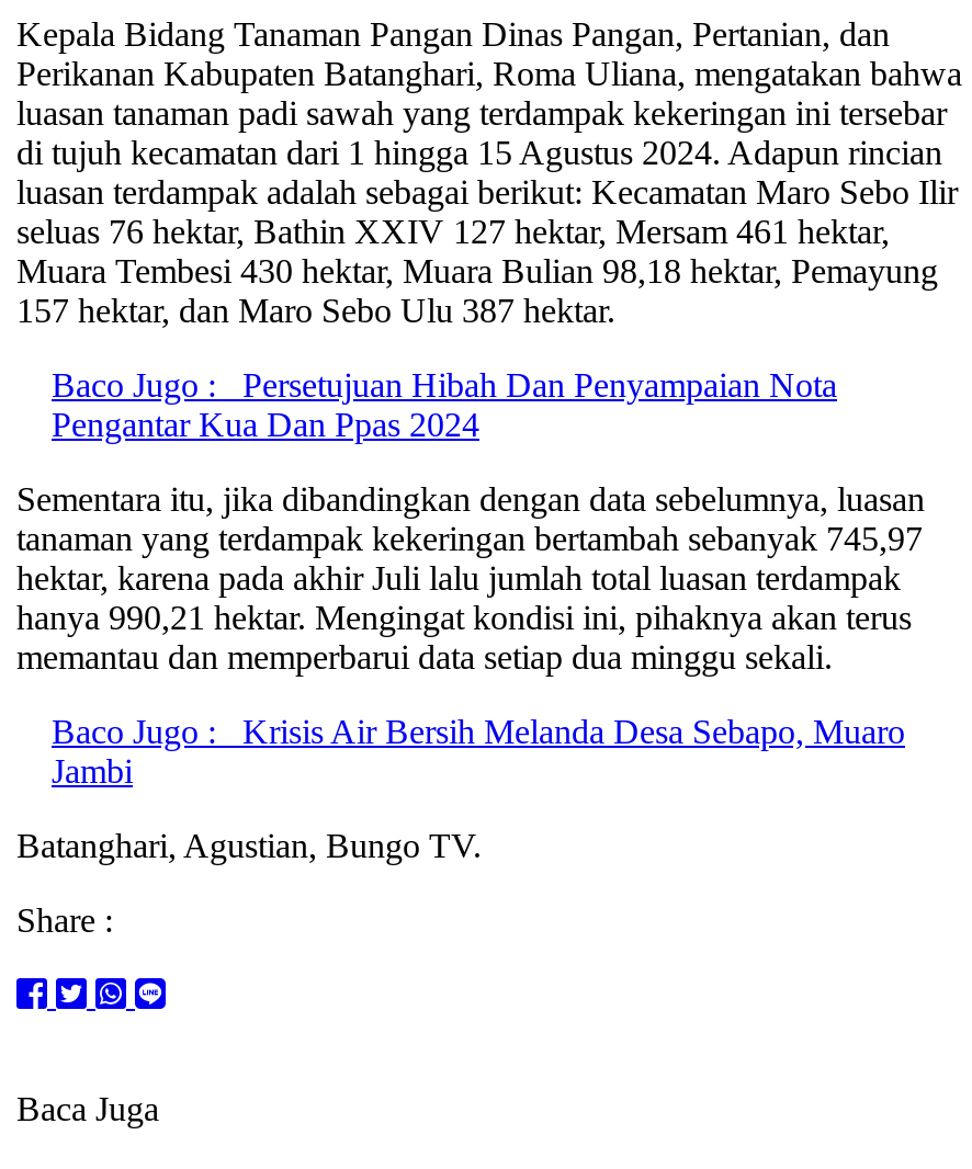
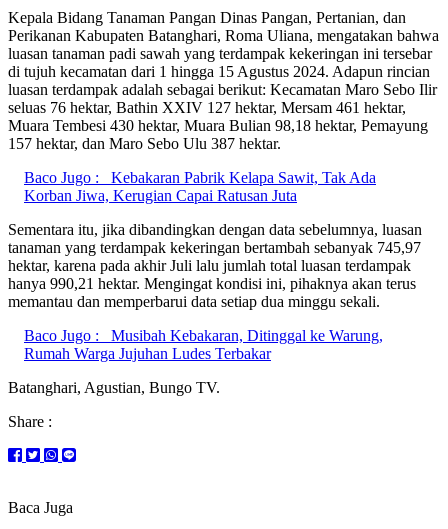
[52,366,837,443] Baco Jugo : Persetujuan Hibah Dan Penyampaian Nota | Pengantar Kua Dan Ppas 2024 -> [24,169,376,204] Baco Jugo : Kebakaran Pabrik Kelapa Sawit, Tak Ada | Korban Jiwa, Kerugian Capai Ratusan Juta
[52,713,905,789] Baco Jugo : Krisis Air Bersih Melanda Desa Sebapo, Muaro | Jambi -> [24,327,383,362] Baco Jugo : Musibah Kebakaran, Ditinggal ke Warung, | Rumah Warga Jujuhan Ludes Terbakar

